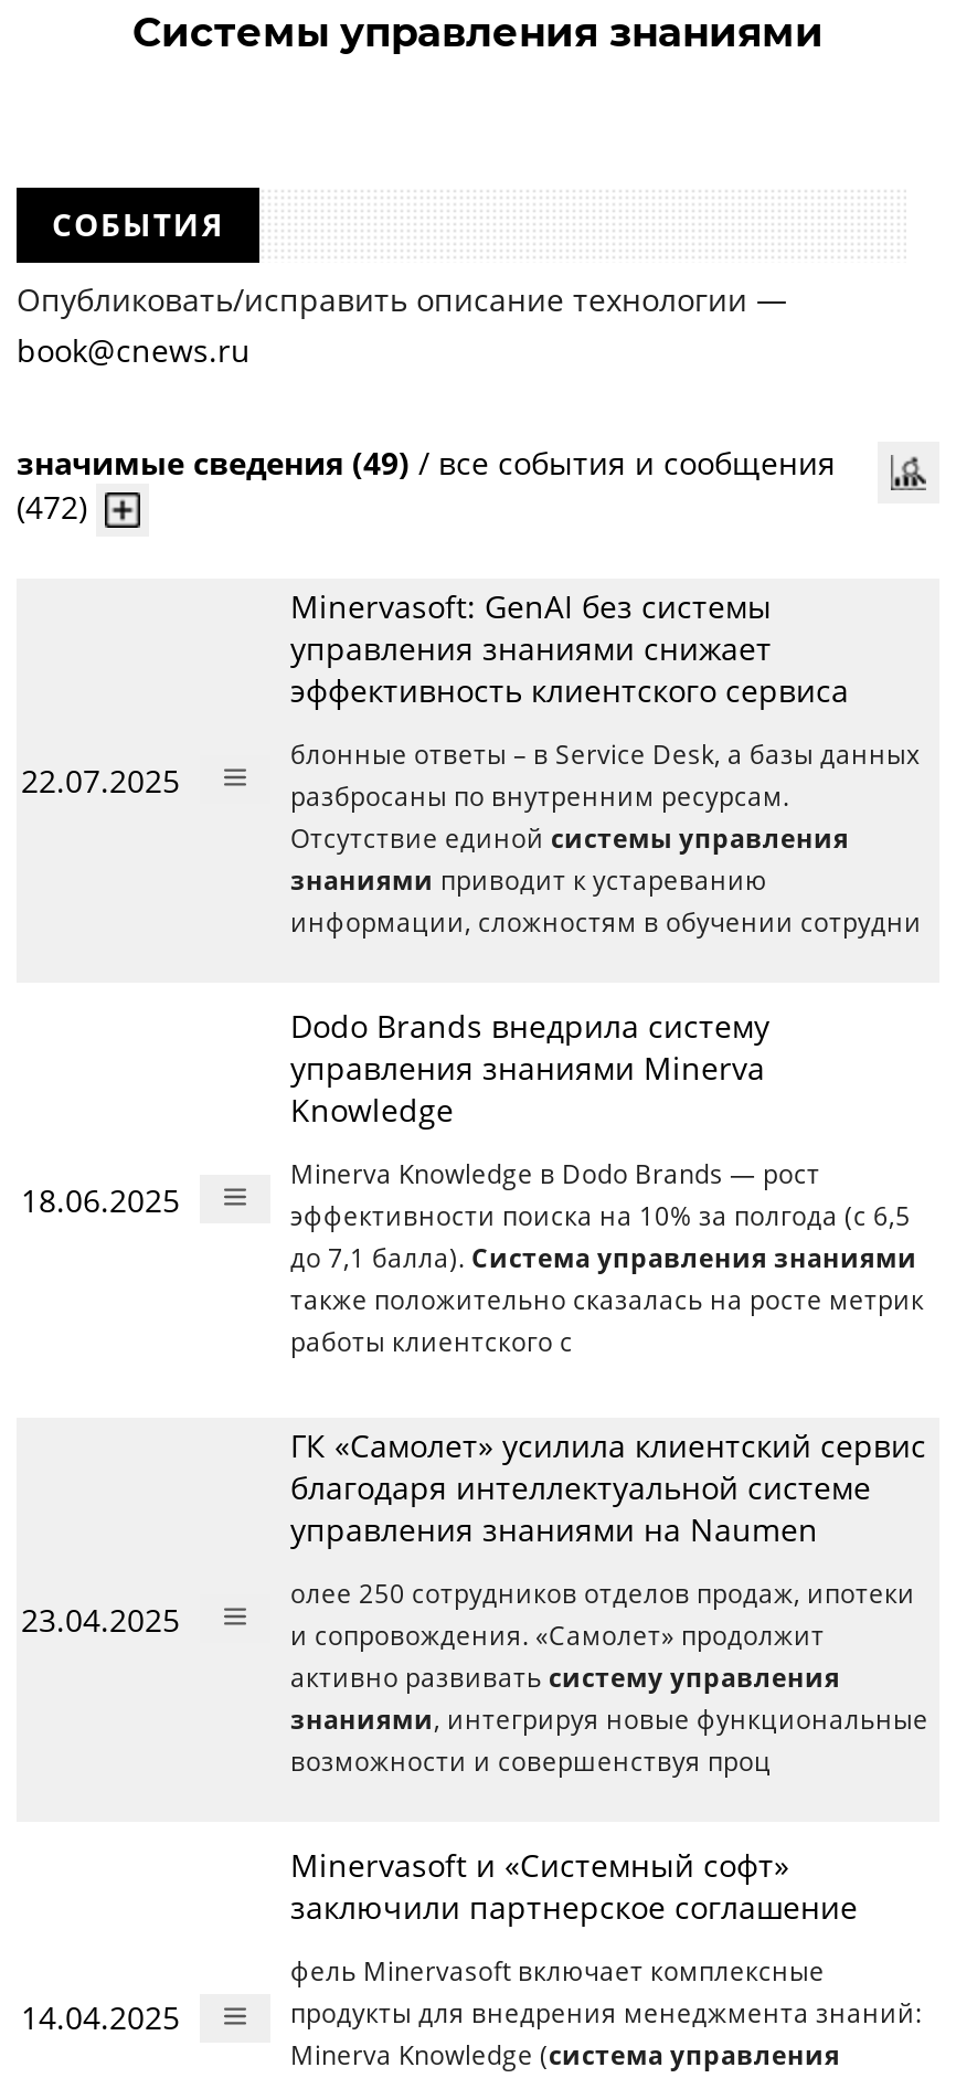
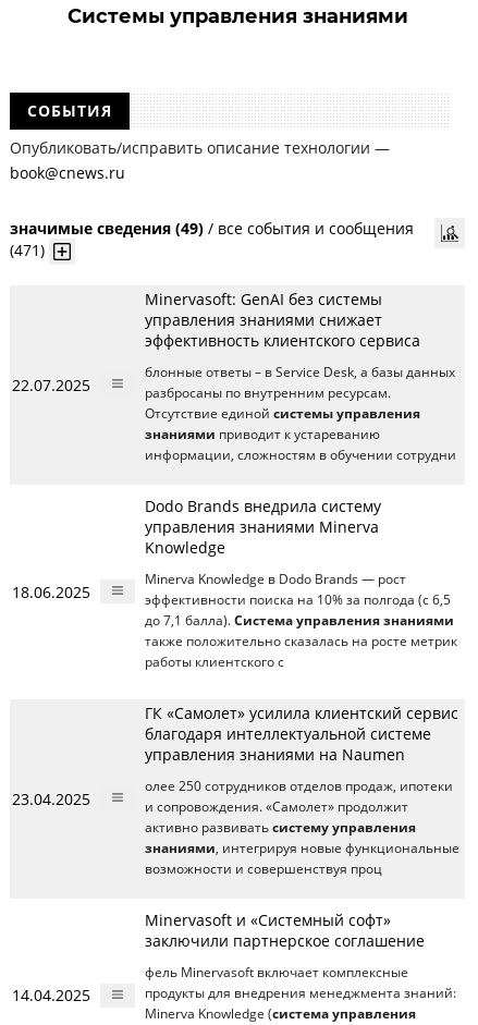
[17,485,87,527] (472) -> [10,239,45,260] (471)

